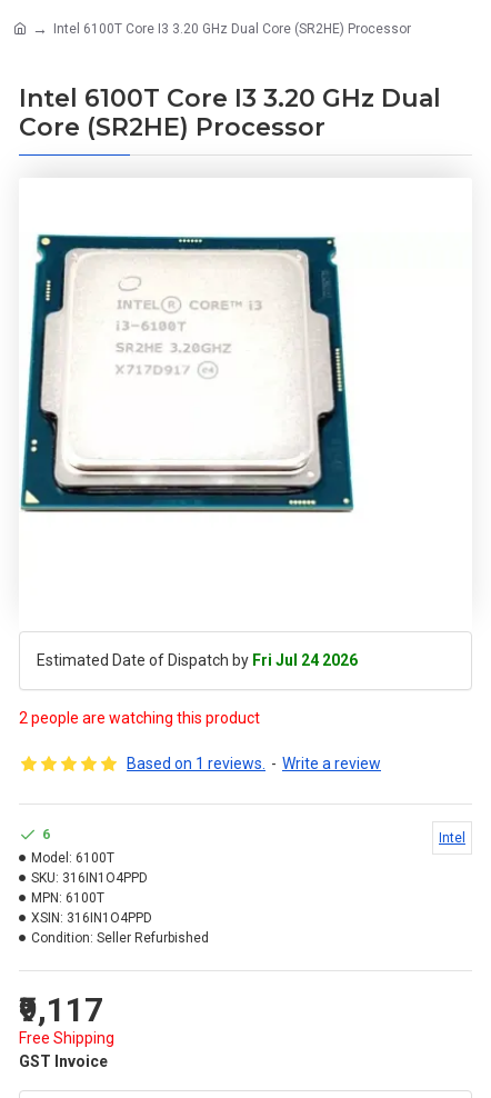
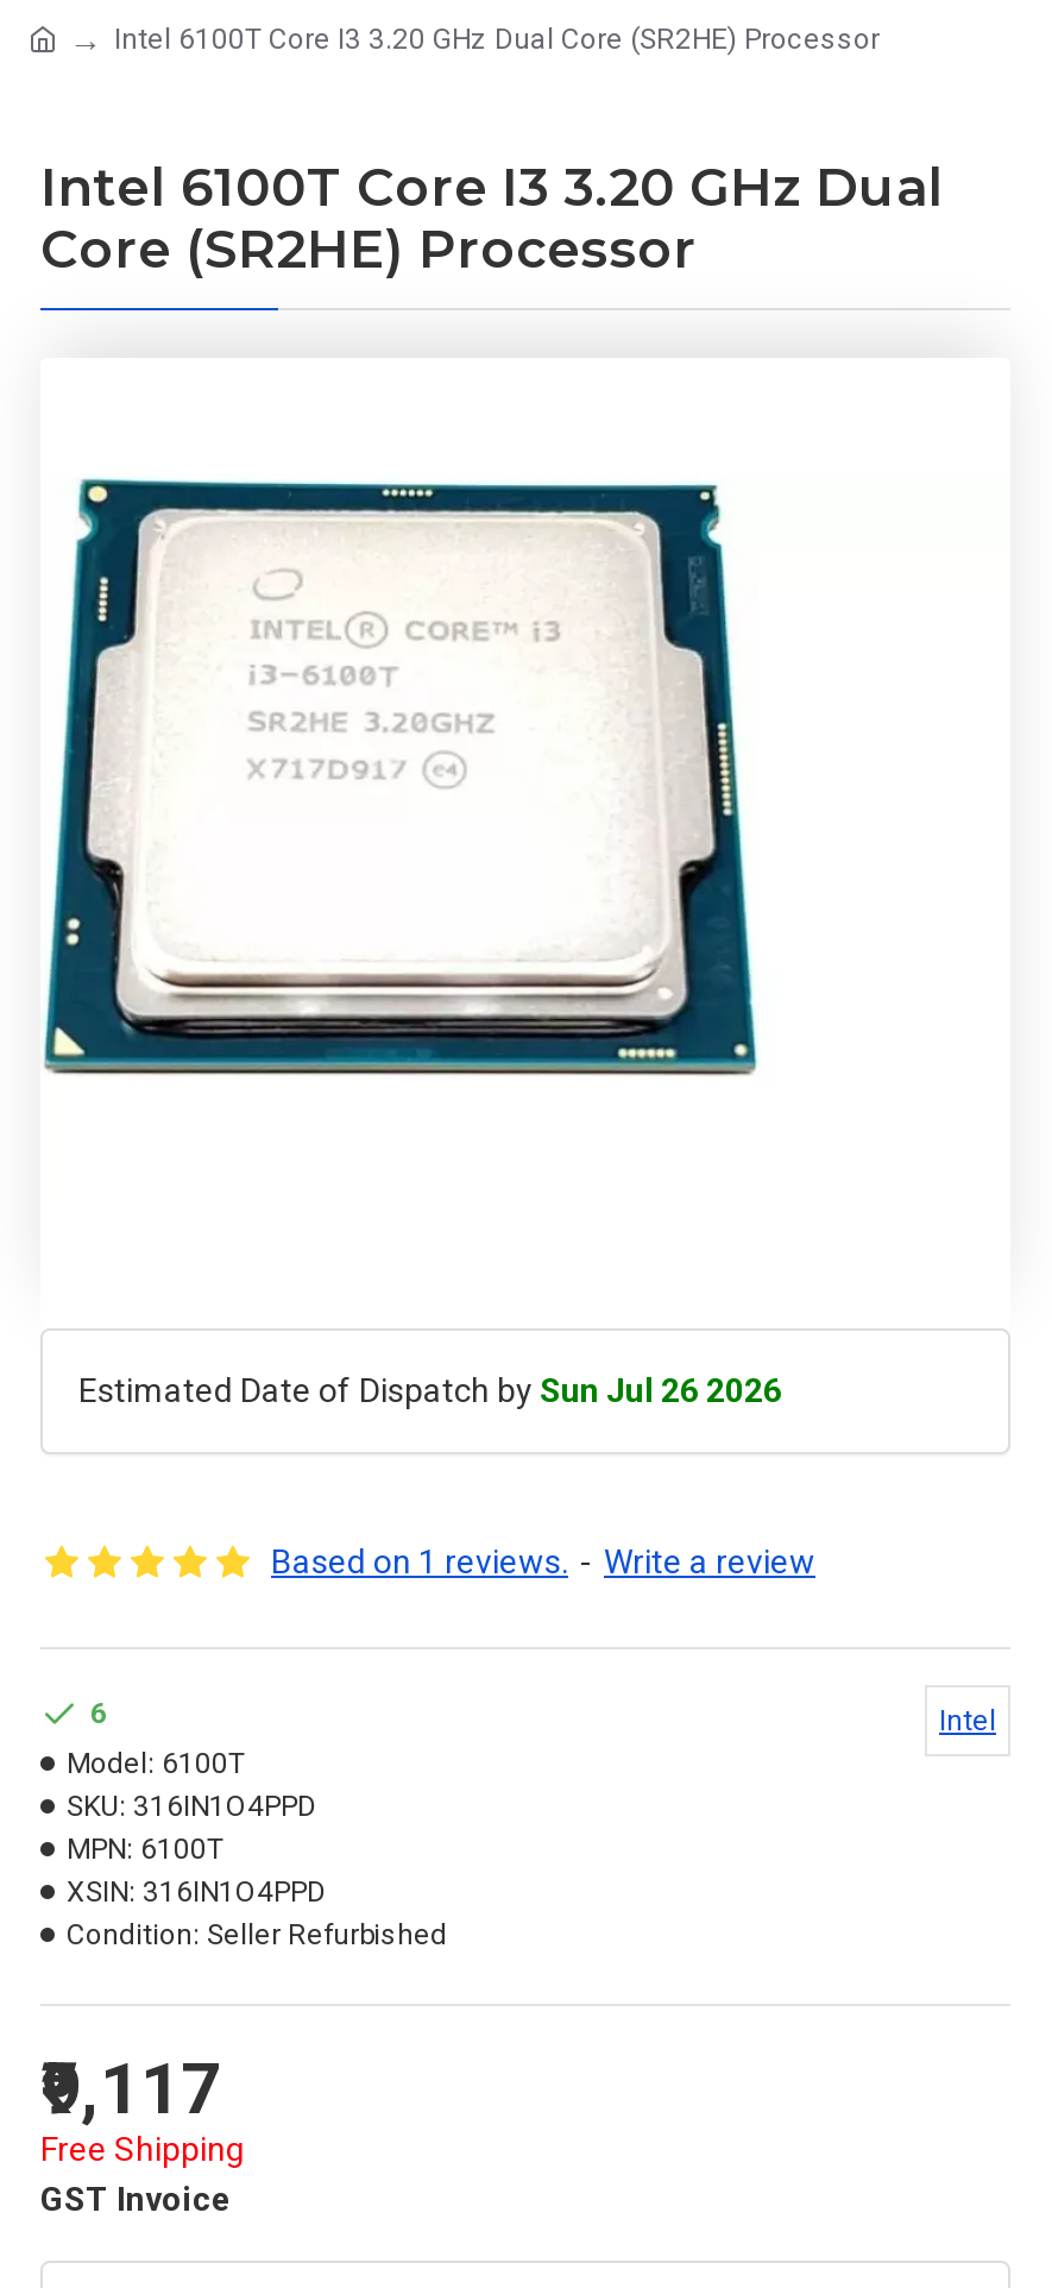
[19,651,358,727] Estimated Date of Dispatch by Fri Jul 24 2026 | 2 people are watching this product -> [78,1371,782,1409] Estimated Date of Dispatch by Sun Jul 26 2026

